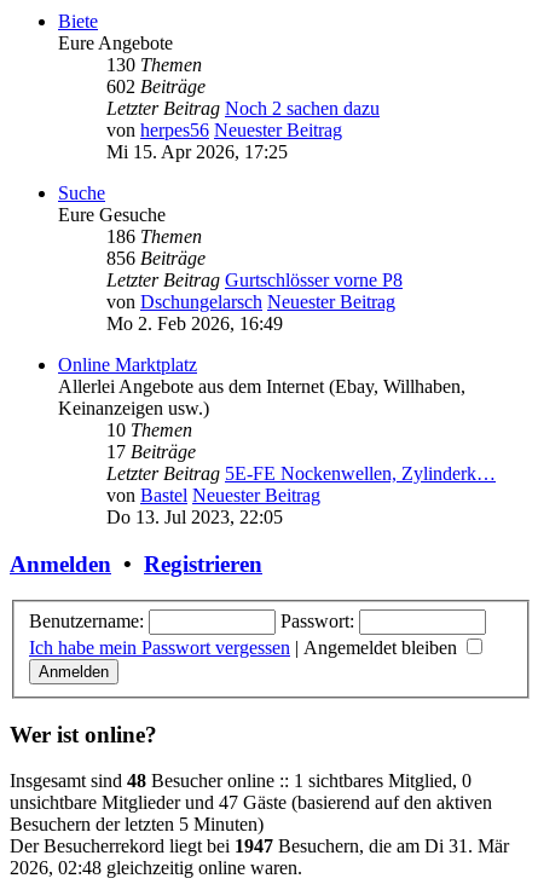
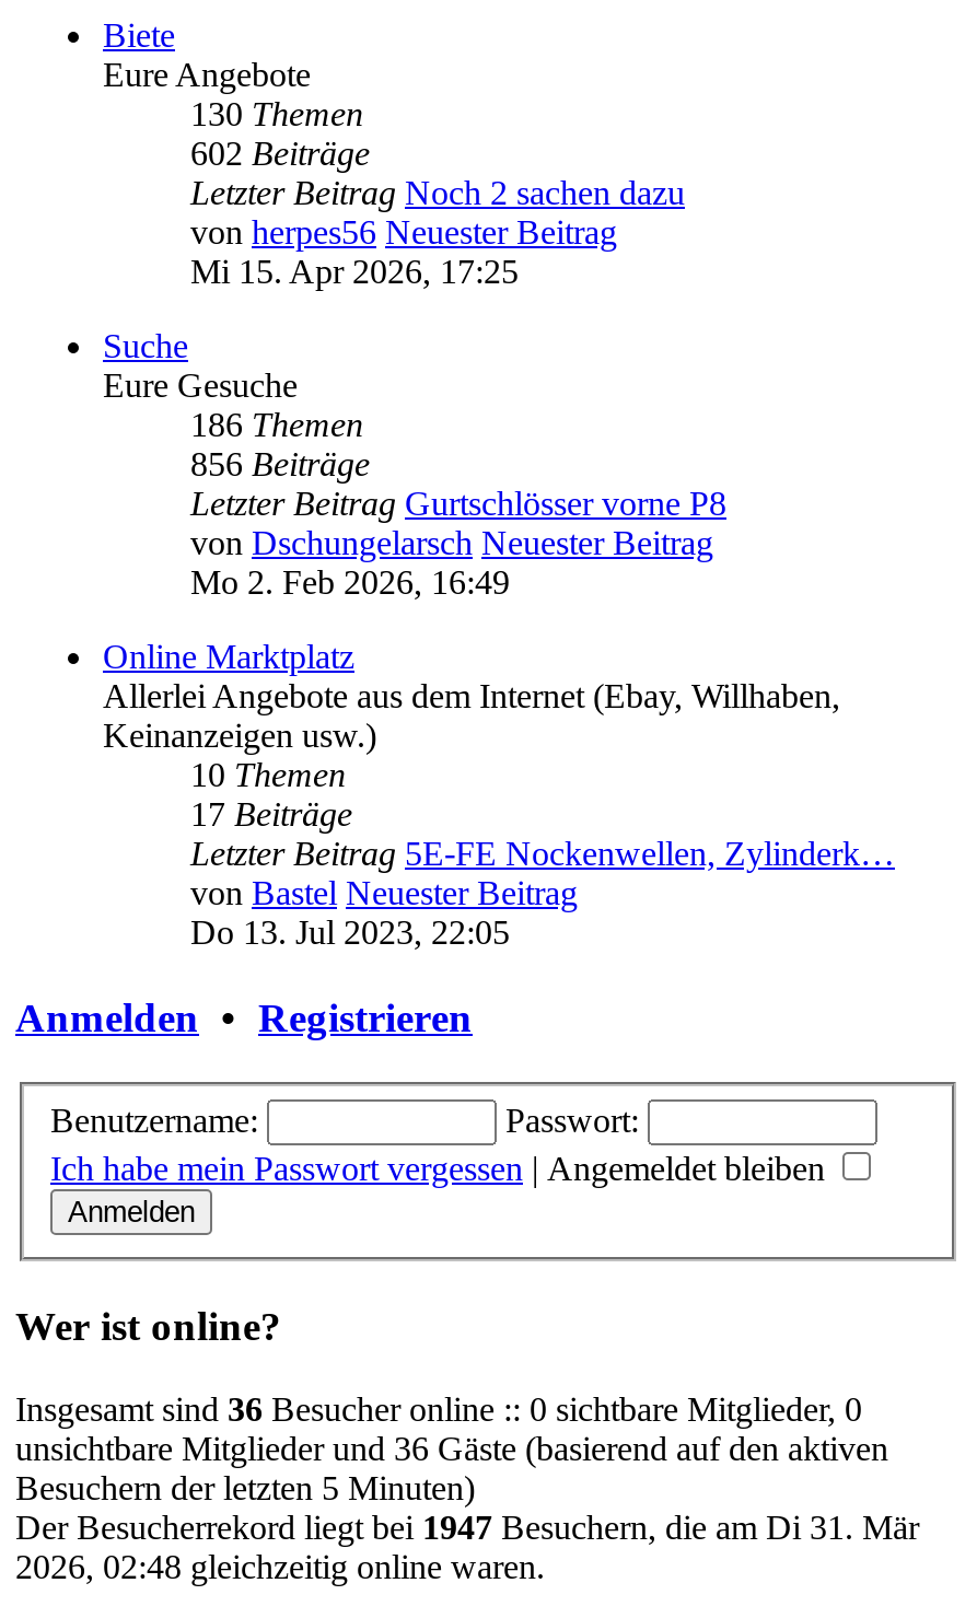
[10,771,472,791] Insgesamt sind 48 Besucher online :: 1 sichtbares Mitglied, 0 -> [15,1391,862,1428] Insgesamt sind 36 Besucher online :: 0 sichtbare Mitglieder, 0
[10,792,492,813] unsichtbare Mitglieder und 47 Gäste (basierend auf den aktiven -> [15,1430,888,1468] unsichtbare Mitglieder und 36 Gäste (basierend auf den aktiven

